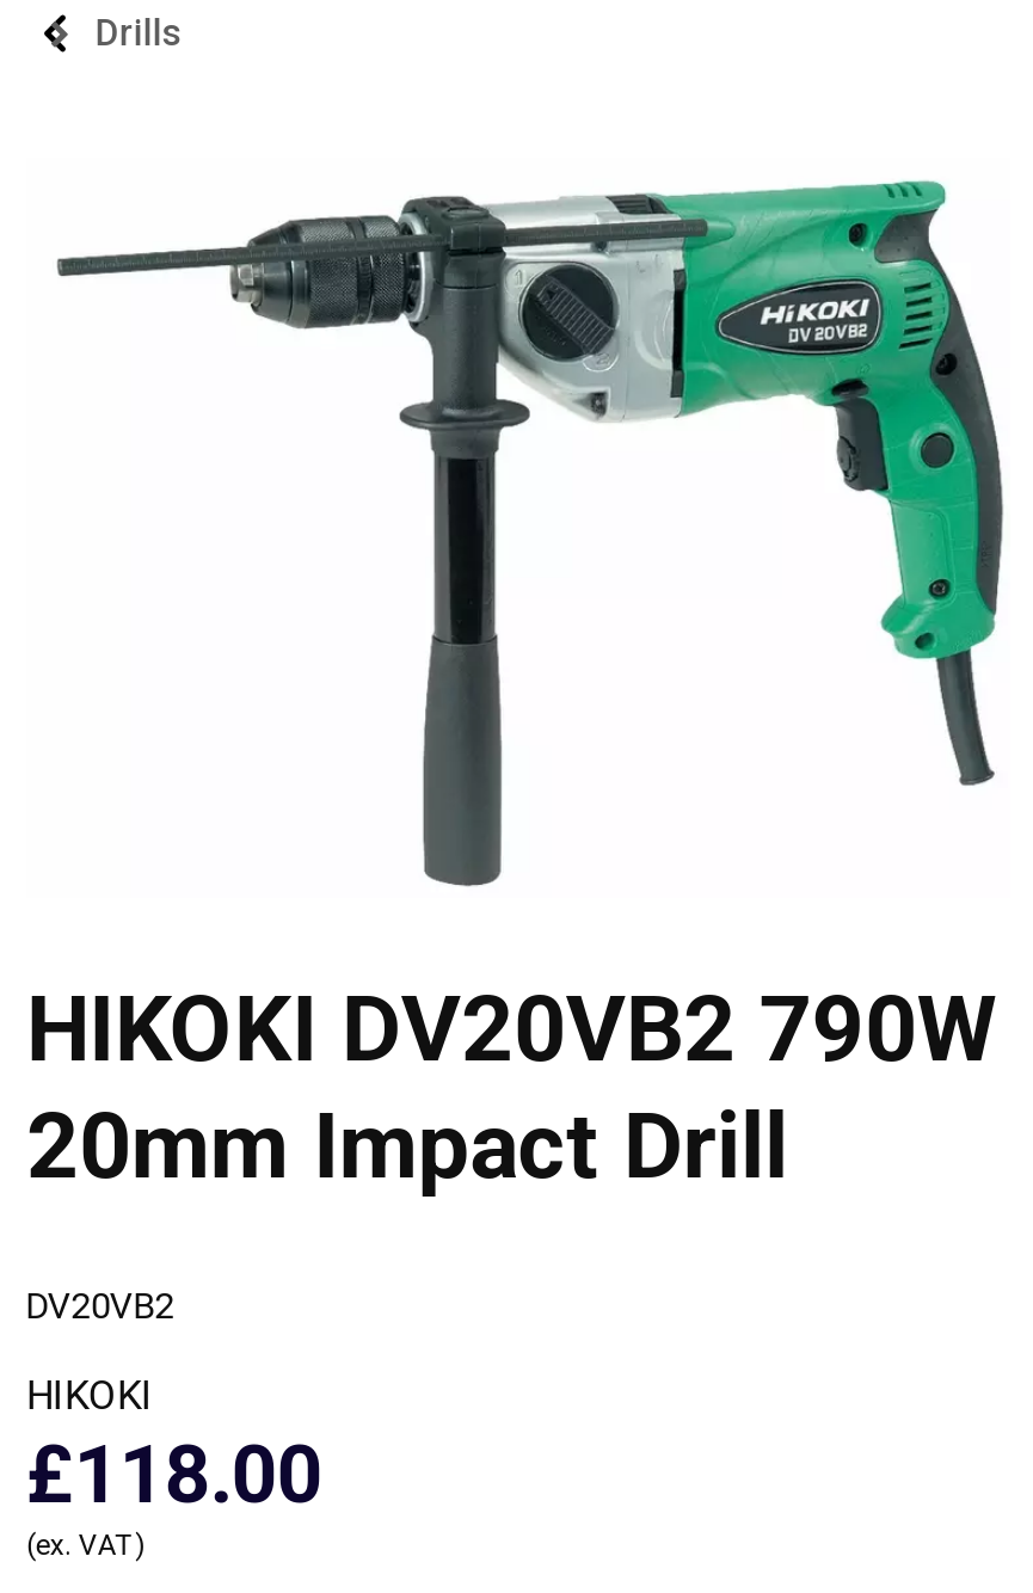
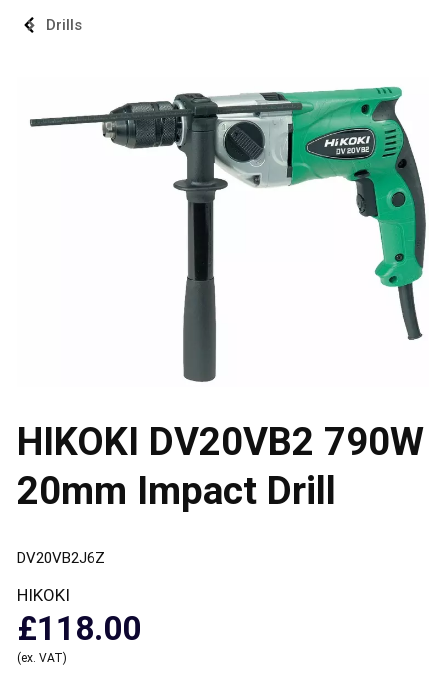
[26,1284,174,1327] DV20VB2 -> [17,549,105,567] DV20VB2J6Z

